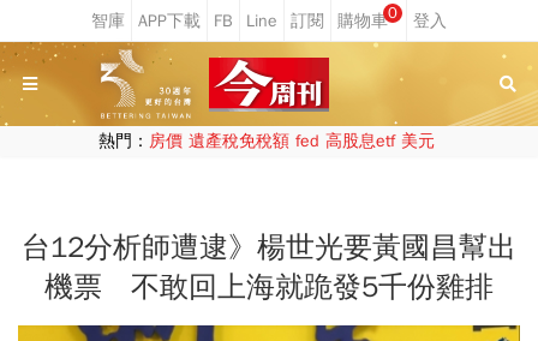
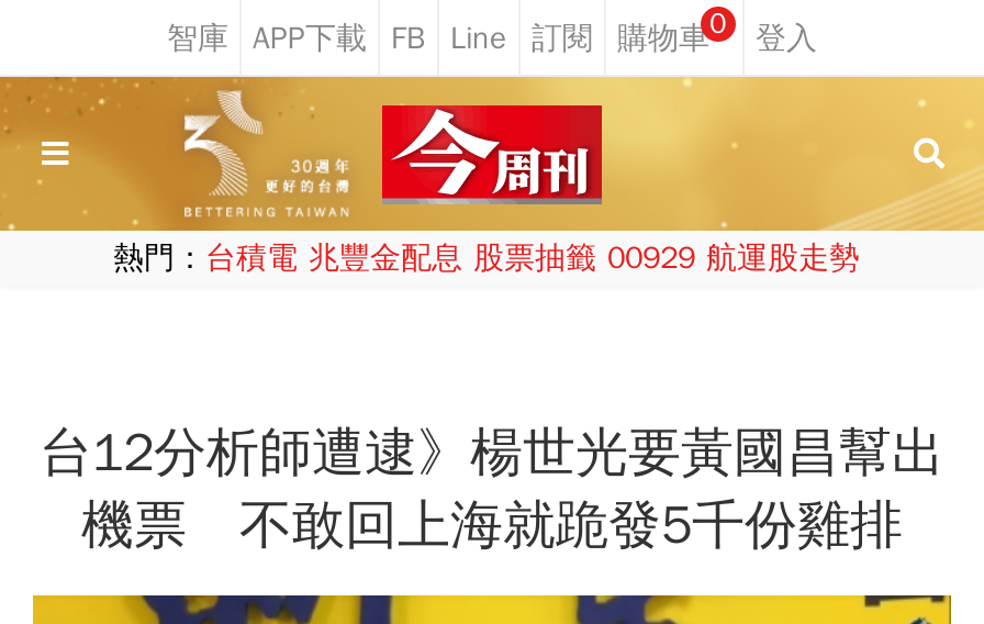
[98,131,434,151] 熱門：房價 遺產稅免稅額 fed 高股息etf 美元 -> [113,239,860,277] 熱門：台積電 兆豐金配息 股票抽籤 00929 航運股走勢

